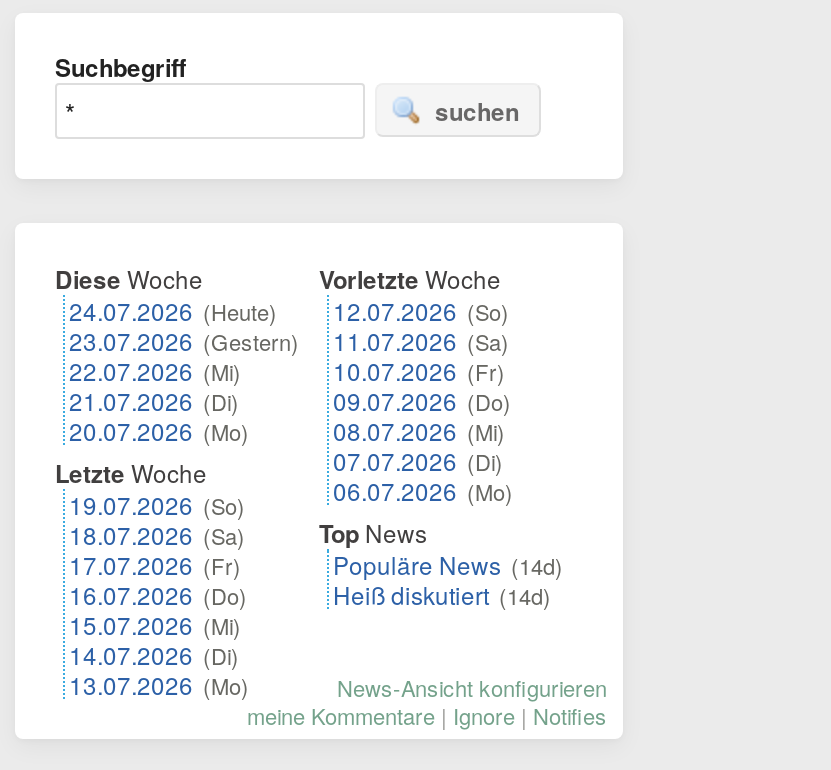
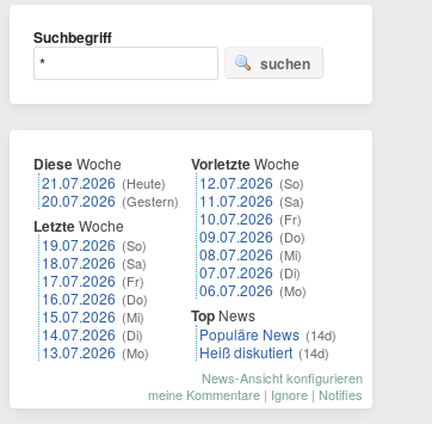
[69,293,299,447] 24.07.2026 (Heute) | 23.07.2026 (Gestern) | 22.07.2026 (Mi) | 21.07.2026 (Di) | 20.07.2026 (Mo) -> [42,172,179,210] 21.07.2026 (Heute) | 20.07.2026 (Gestern)
moved [55,455,249,701] -> [33,215,149,362]: Letzte Woche | 19.07.2026 (So) | 18.07.2026 (Sa) | 17.07.2026 (Fr) | 16.07.2026 (Do) | 15.07.2026 (Mi) | 14.07.2026 (Di) | 13.07.2026 (Mo)

